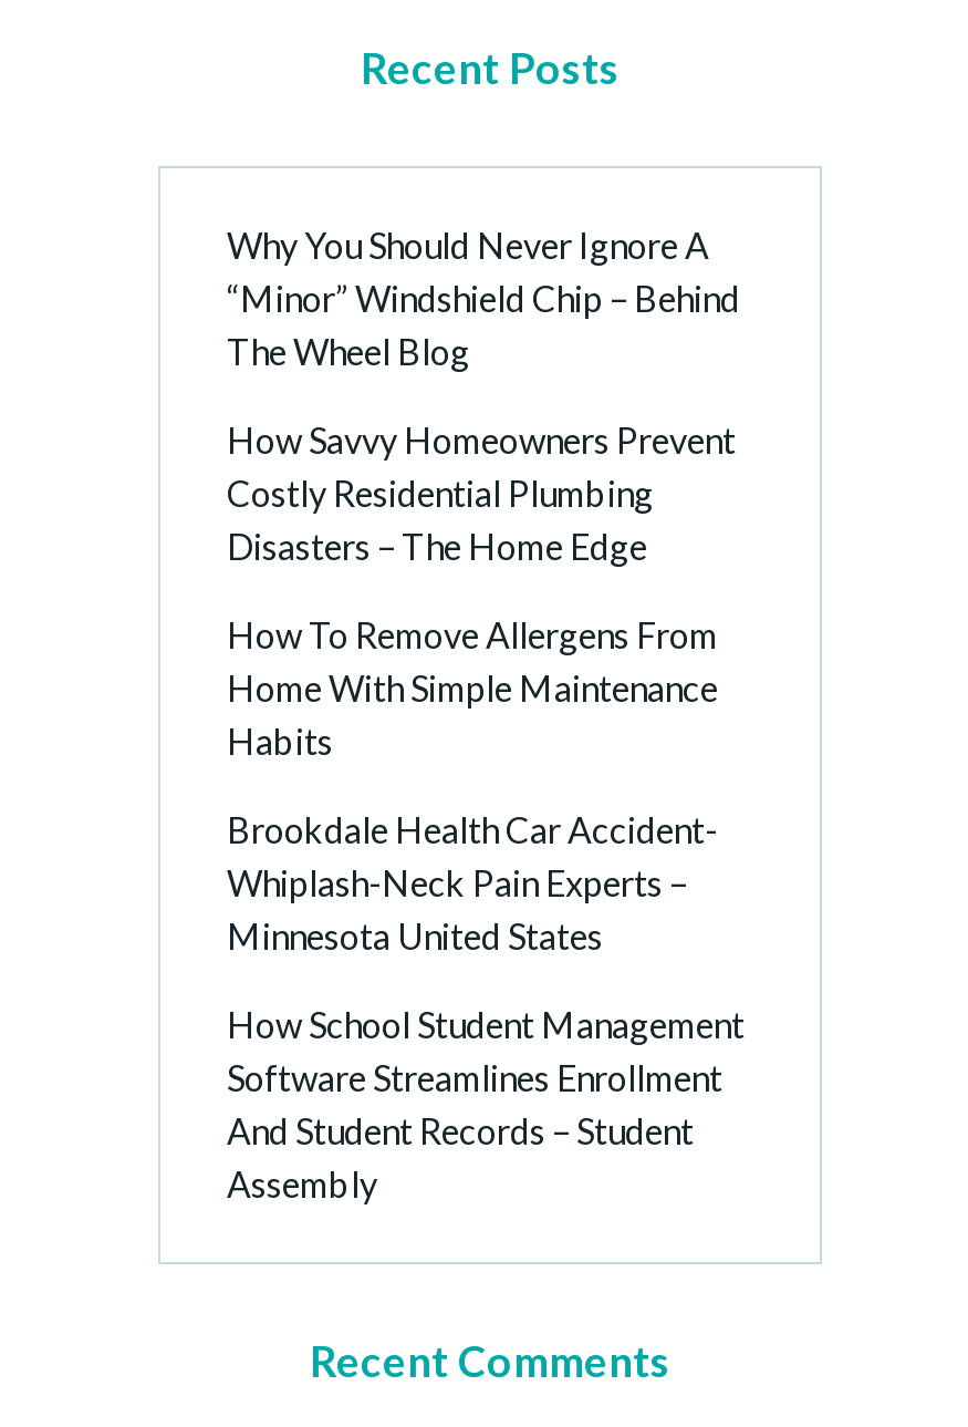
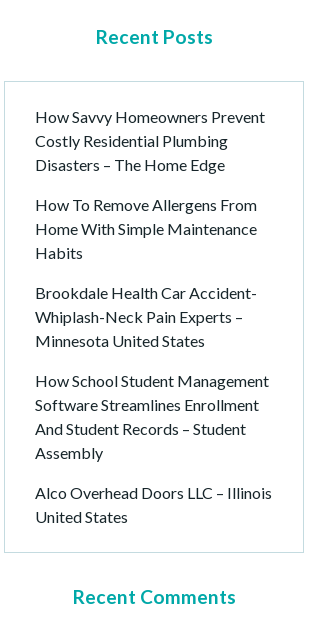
[227,223,740,371] Why You Should Never Ignore A | “Minor” Windshield Chip – Behind | The Wheel Blog -> none
moved [227,418,745,1204] -> [35,107,269,462]: How Savvy Homeowners Prevent | Costly Residential Plumbing | Disasters – The Home Edge | ... | And Student Records – Student | Assembly
none -> [35,483,272,526] Alco Overhead Doors LLC – Illinois | United States

